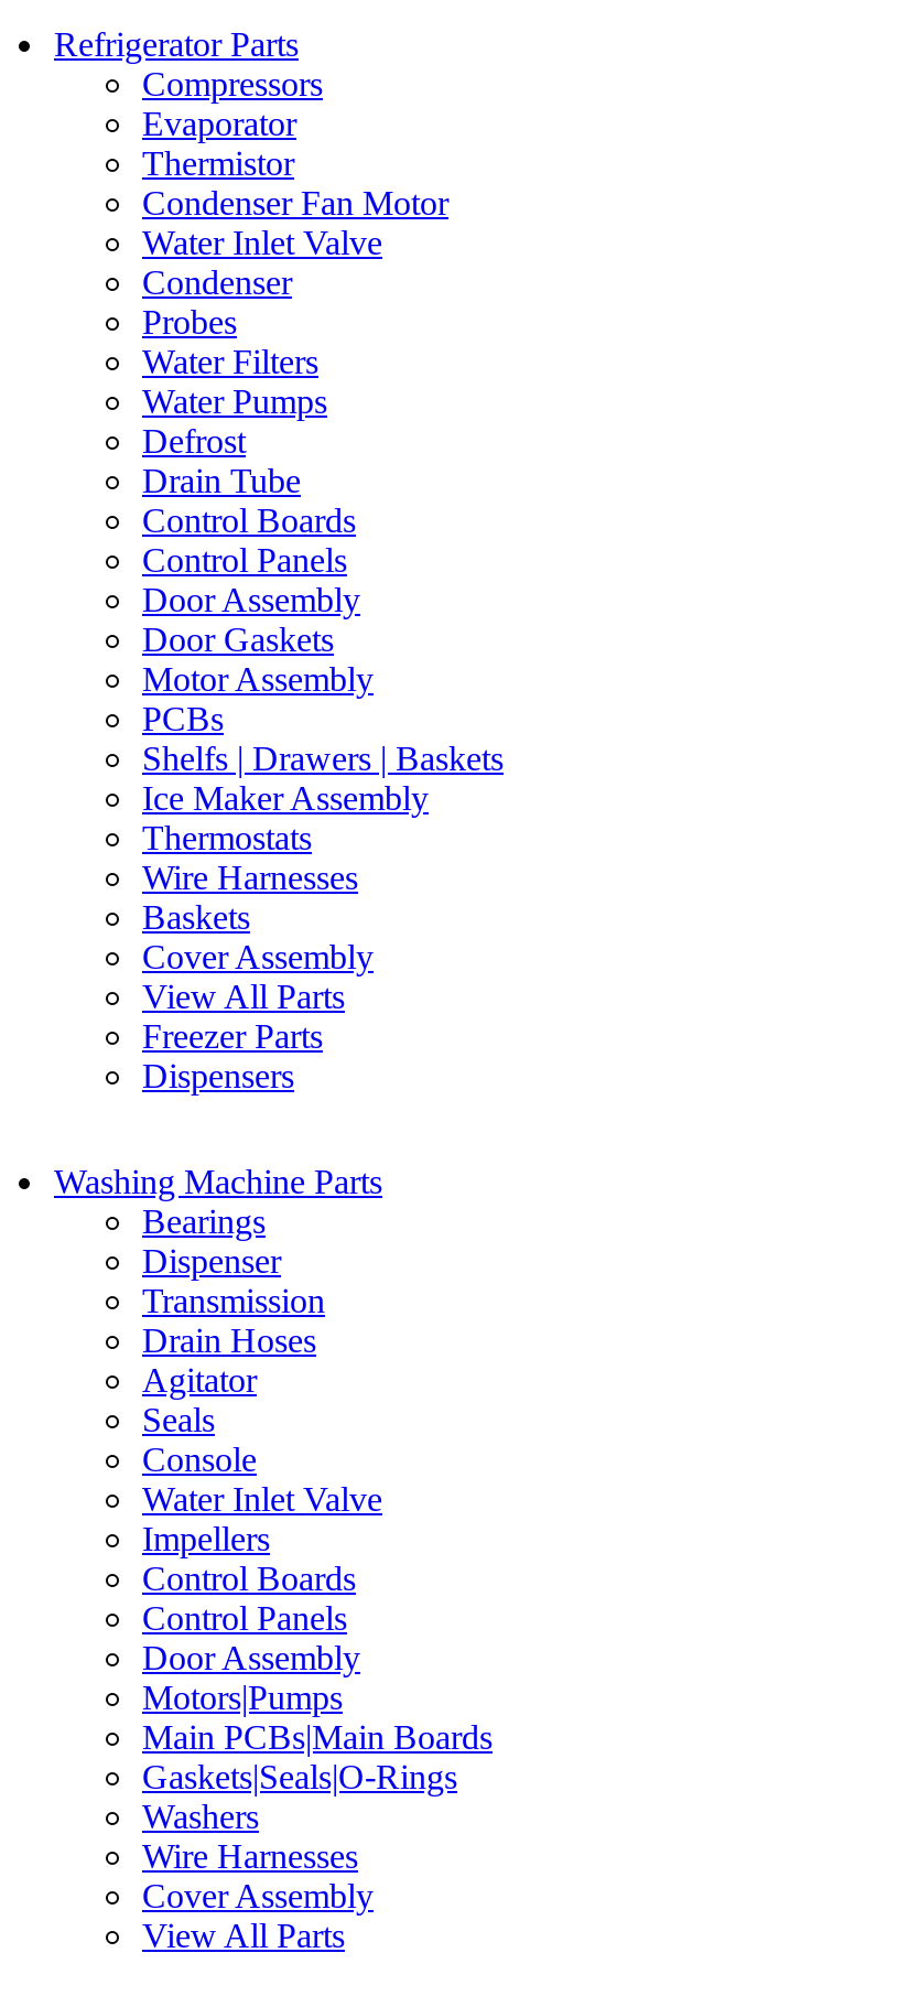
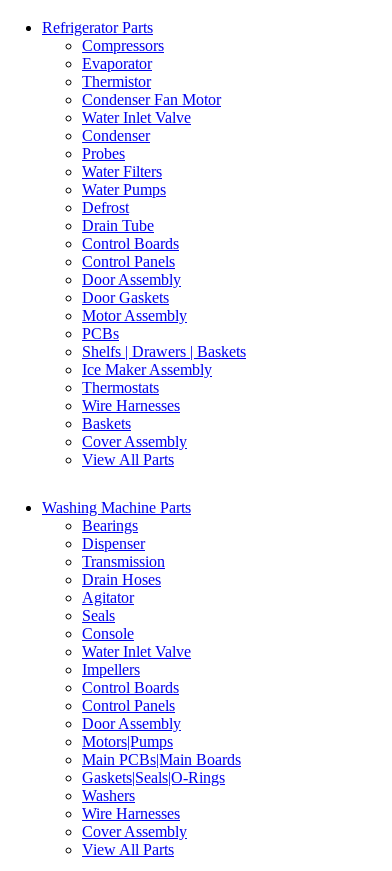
[142,1017,323,1094] Freezer Parts | Dispensers -> none

